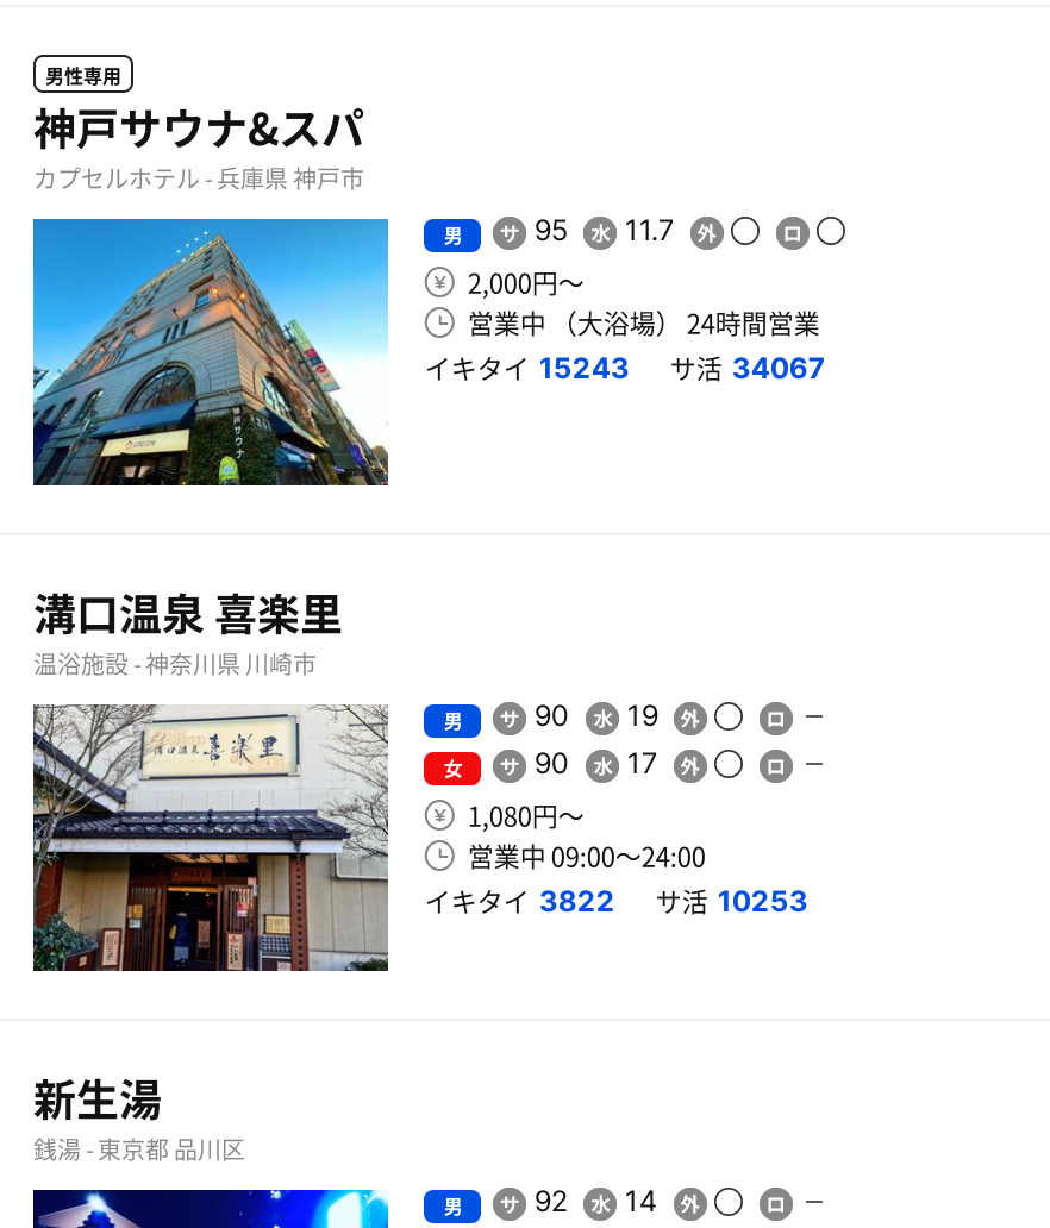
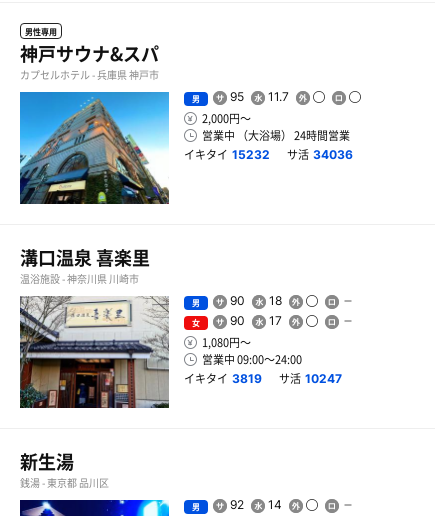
[425,347,629,388] イキタイ 15243 -> [184,146,270,163] イキタイ 15232
[670,347,825,388] サ活 34067 -> [287,146,353,163] サ活 34036
[534,697,658,733] 90 19 -> [230,293,282,308] 90 18
[425,881,615,921] イキタイ 3822 -> [184,370,262,387] イキタイ 3819
[655,881,808,921] サ活 10253 -> [279,370,342,387] サ活 10247

